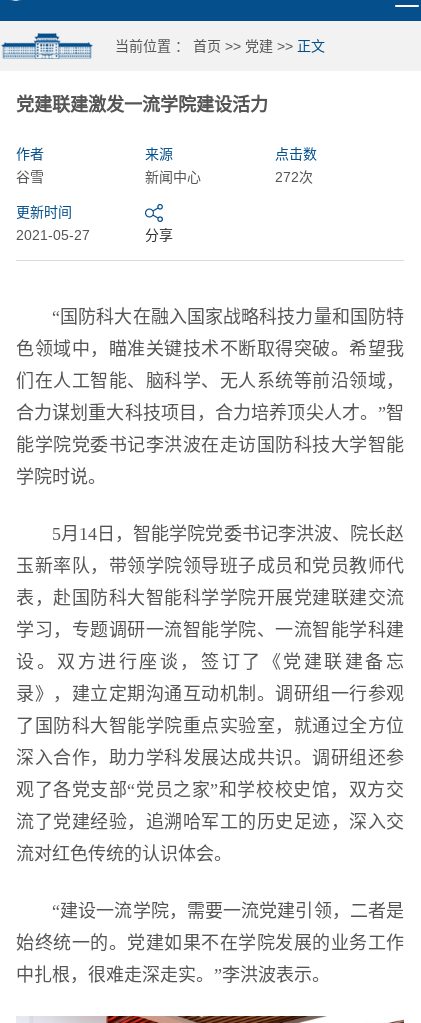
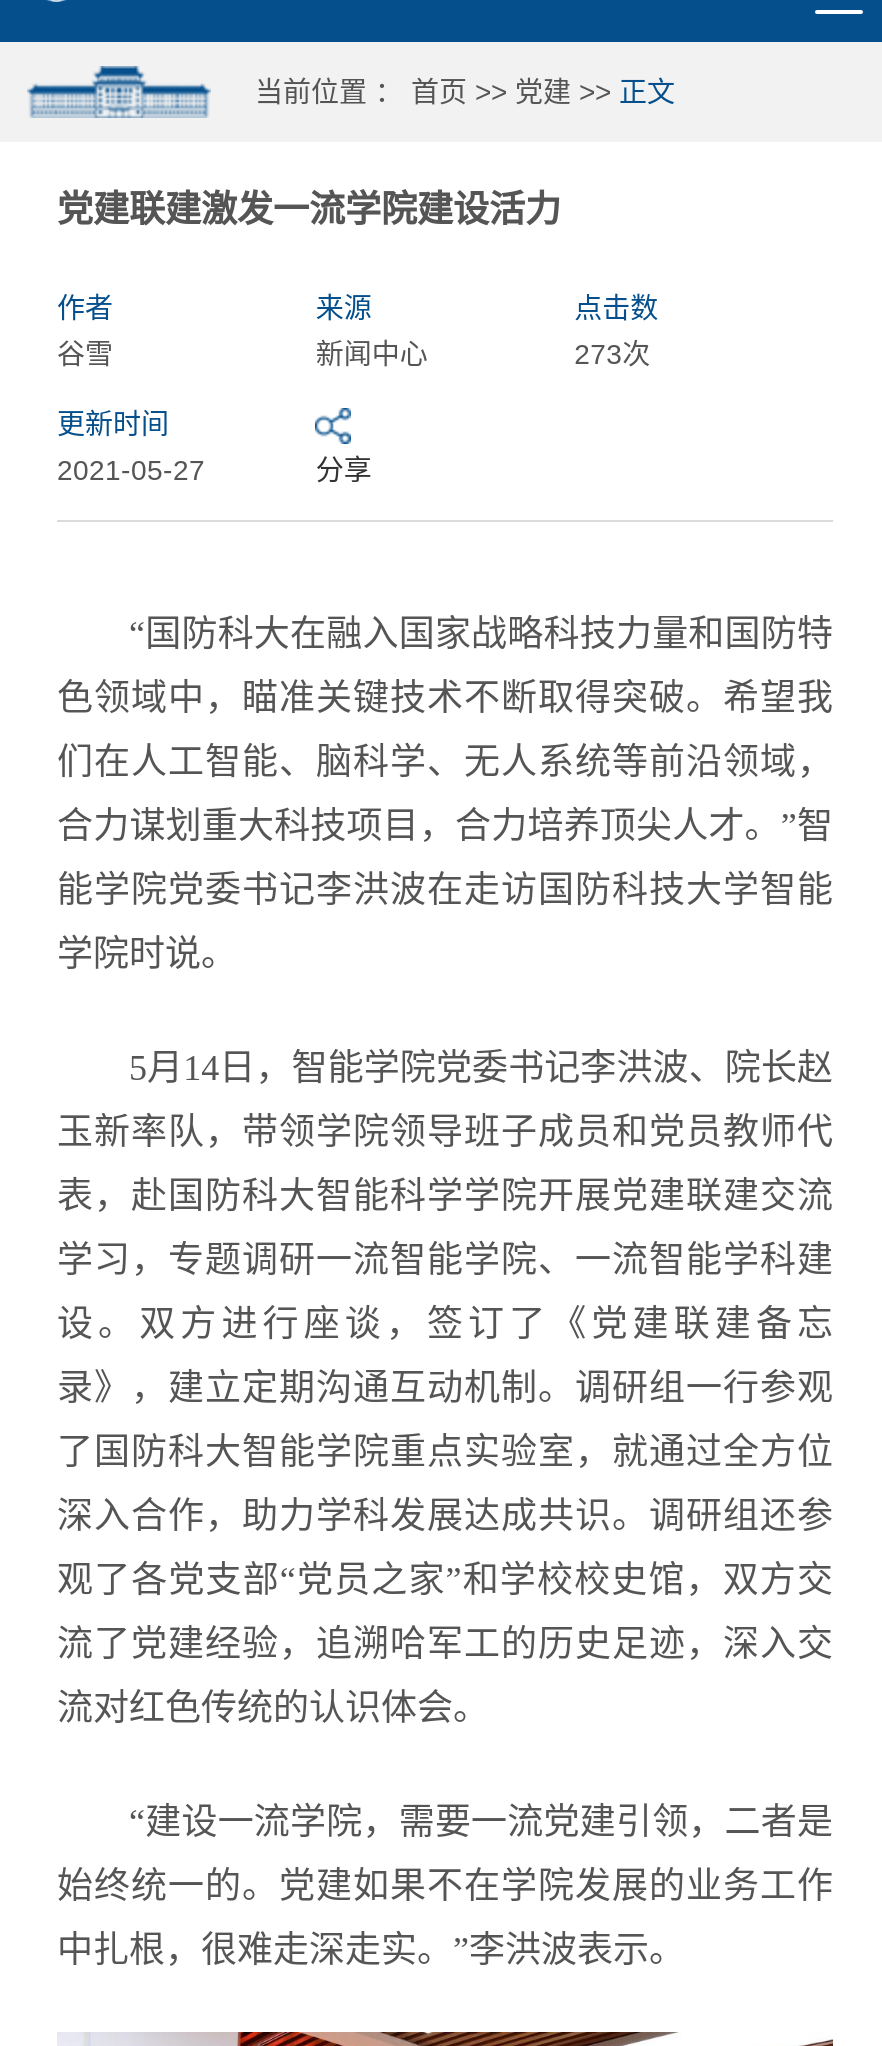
[275,169,313,185] 272次 -> [574,338,650,370] 273次

